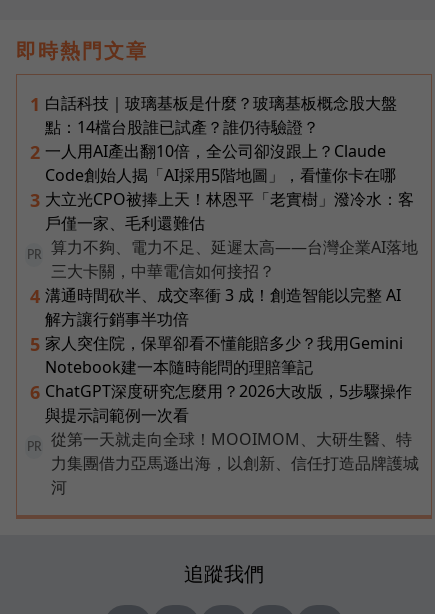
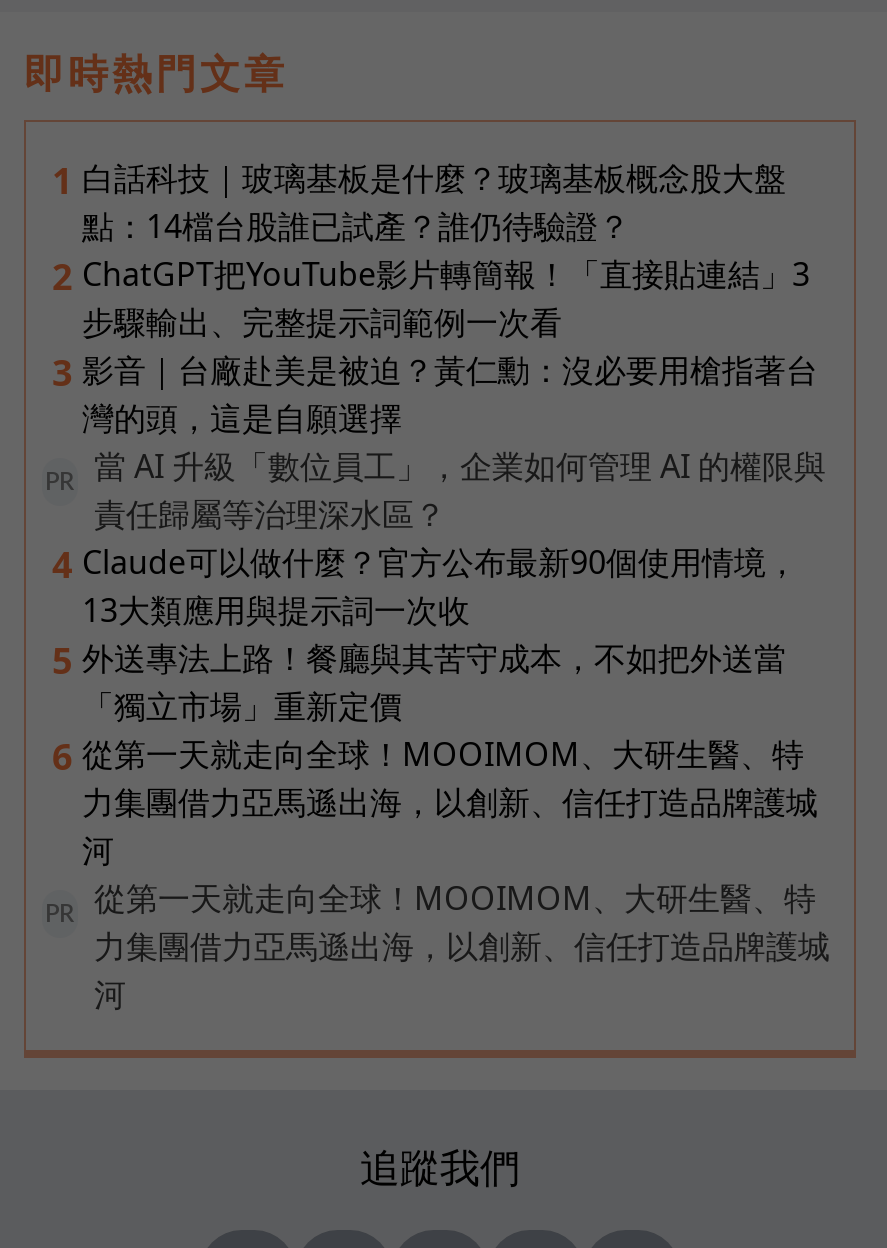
[30,140,414,234] 2 一人用AI產出翻10倍，全公司卻沒跟上？Claude | Code創始人揭「AI採用5階地圖」，看懂你卡在哪 | 3 大立光CPO被捧上天！林恩平「老實樹」潑冷水：客 | 戶僅一家、毛利還難估 -> [52,252,818,440] 2 ChatGPT把YouTube影片轉簡報！「直接貼連結」3 | 步驟輸出、完整提示詞範例一次看 | 3 影音｜台廠赴美是被迫？黃仁勳：沒必要用槍指著台 | 灣的頭，這是自願選擇
[30,236,418,426] 算力不夠、電力不足、延遲太高——台灣企業AI落地 | 三大卡關，中華電信如何接招？ | 4 溝通時間砍半、成交率衝 3 成！創造智能以完整 AI | 解方讓行銷事半功倍 | 5 家人突住院，保單卻看不懂能賠多少？我用Gemini | Notebook建一本隨時能問的理賠筆記 | 6 ChatGPT深度研究怎麼用？2026大改版，5步驟操作 | 與提示詞範例一次看 -> [52,444,826,872] 當 AI 升級「數位員工」，企業如何管理 AI 的權限與 | 責任歸屬等治理深水區？ | 4 Claude可以做什麼？官方公布最新90個使用情境， | 13大類應用與提示詞一次收 | 5 外送專法上路！餐廳與其苦守成本，不如把外送當 | 「獨立市場」重新定價 | 6 從第一天就走向全球！MOOIMOM、大研生醫、特 | 力集團借力亞馬遜出海，以創新、信任打造品牌護城 | 河

